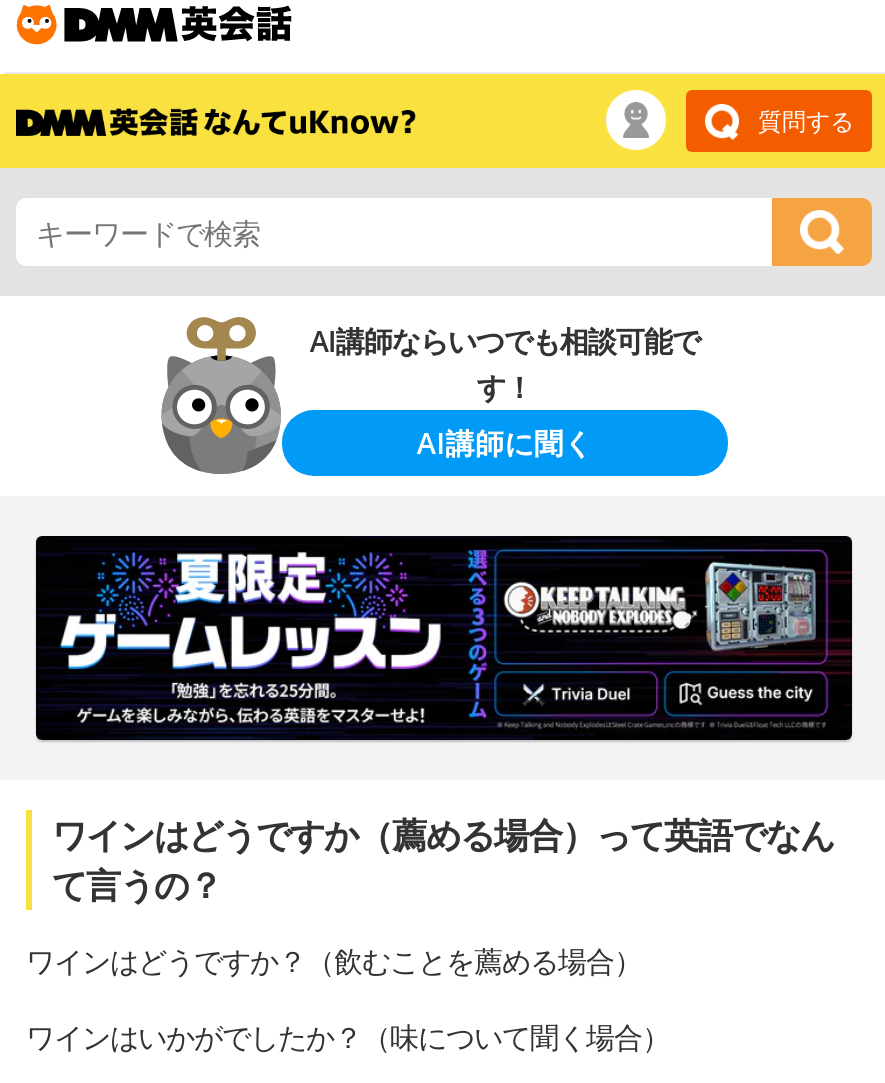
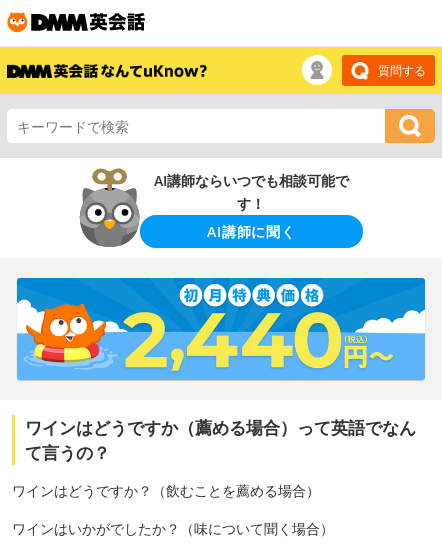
[34,534,854,742] [image] -> [16,277,426,381] [image]

